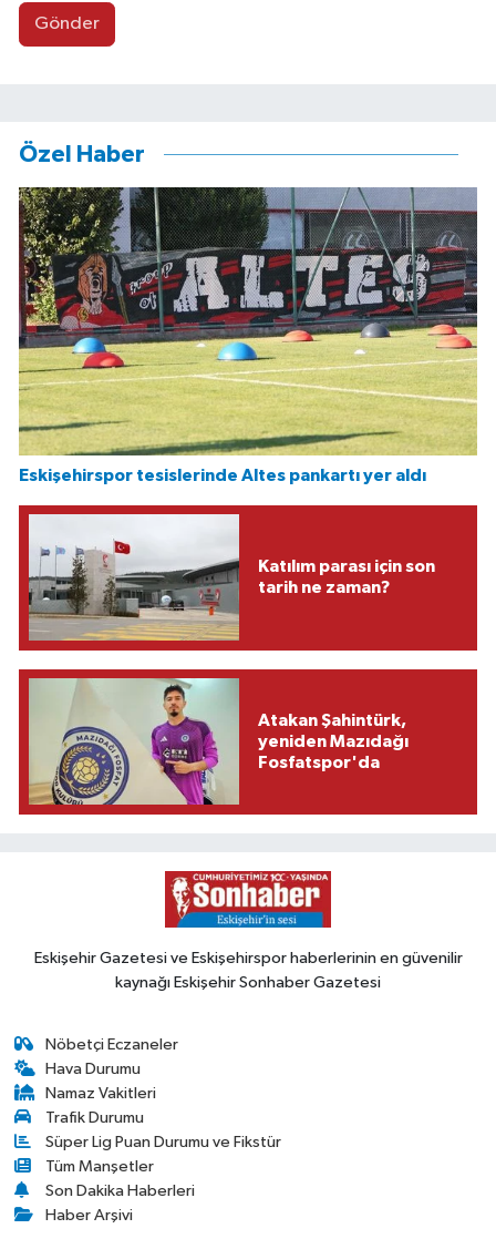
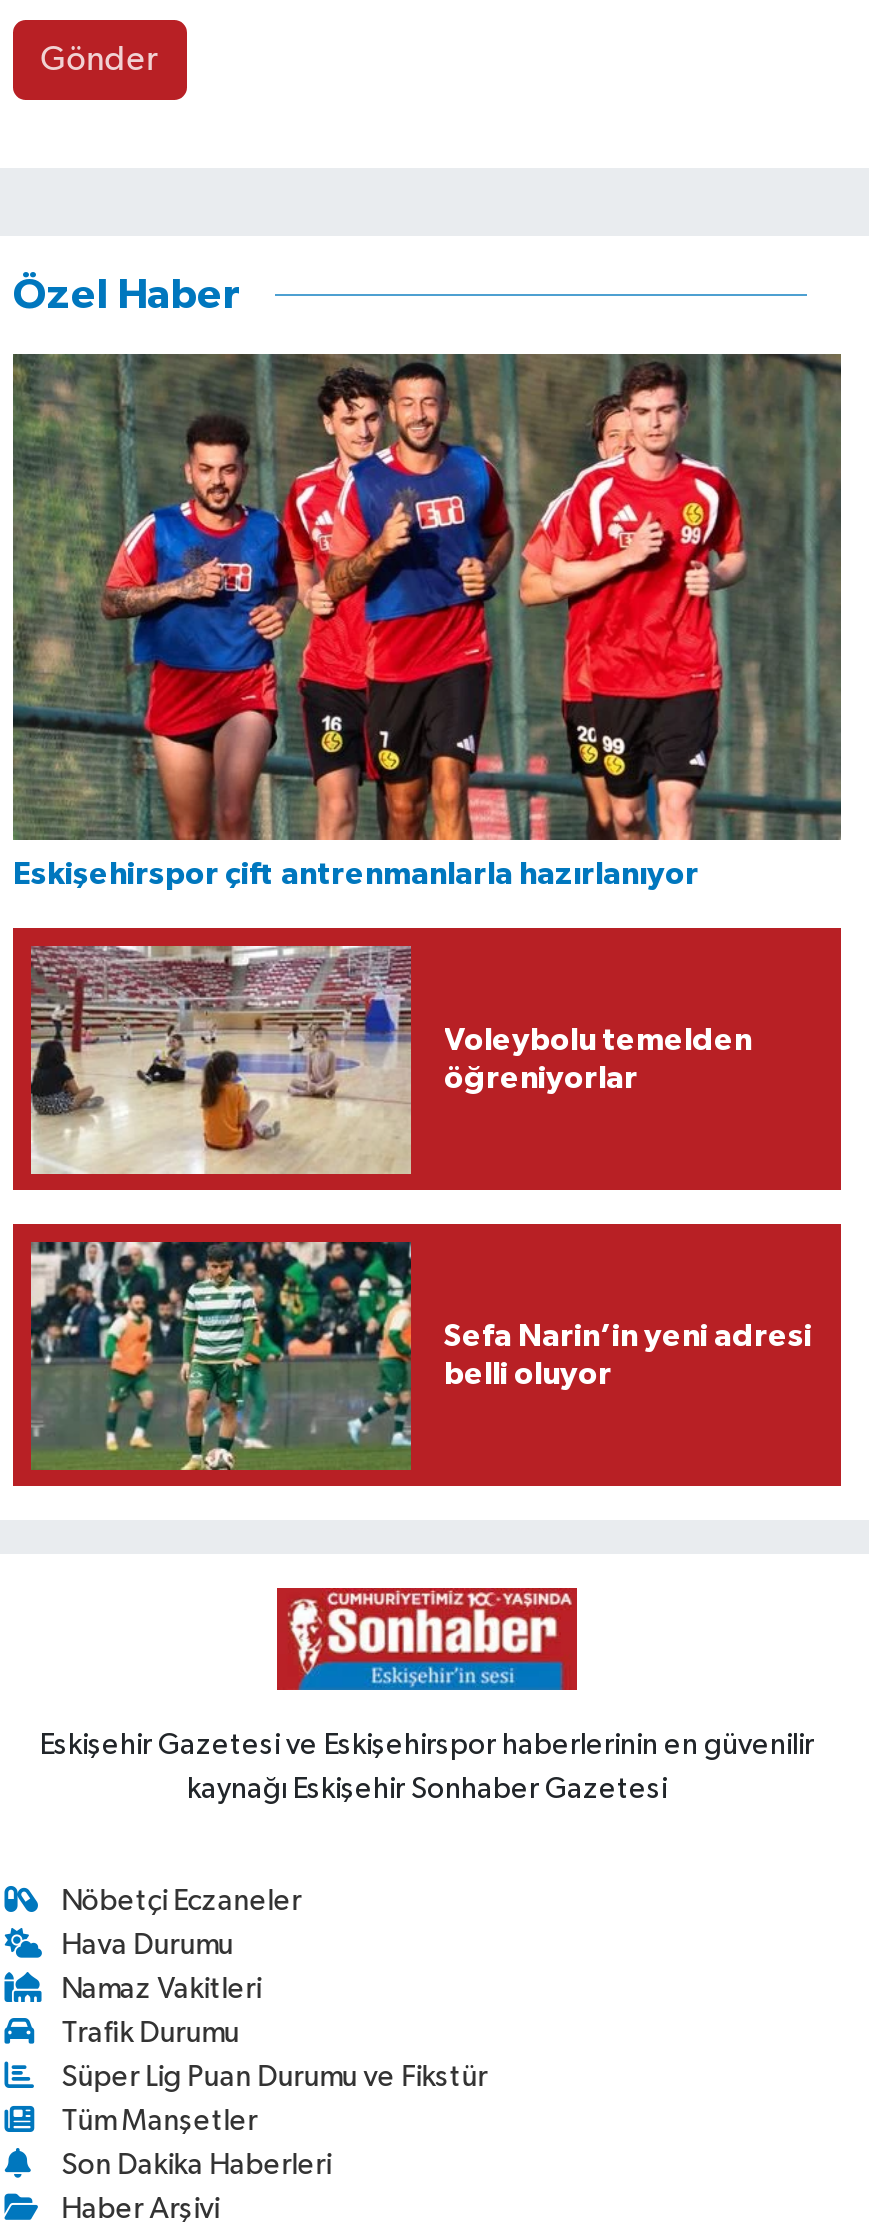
[18,186,478,484] [image] | Eskişehirspor tesislerinde Altes pankartı yer aldı -> [11,352,843,890] [image] | Eskişehirspor çift antrenmanlarla hazırlanıyor
[28,513,435,642] [image] | Katılım parası için son | tarih ne zaman? -> [29,944,752,1176] [image] | Voleybolu temelden | öğreniyorlar
[28,677,408,806] [image] | Atakan Şahintürk, | yeniden Mazıdağı | Fosfatspor'da -> [29,1240,812,1472] [image] | Sefa Narin’in yeni adresi | belli oluyor

